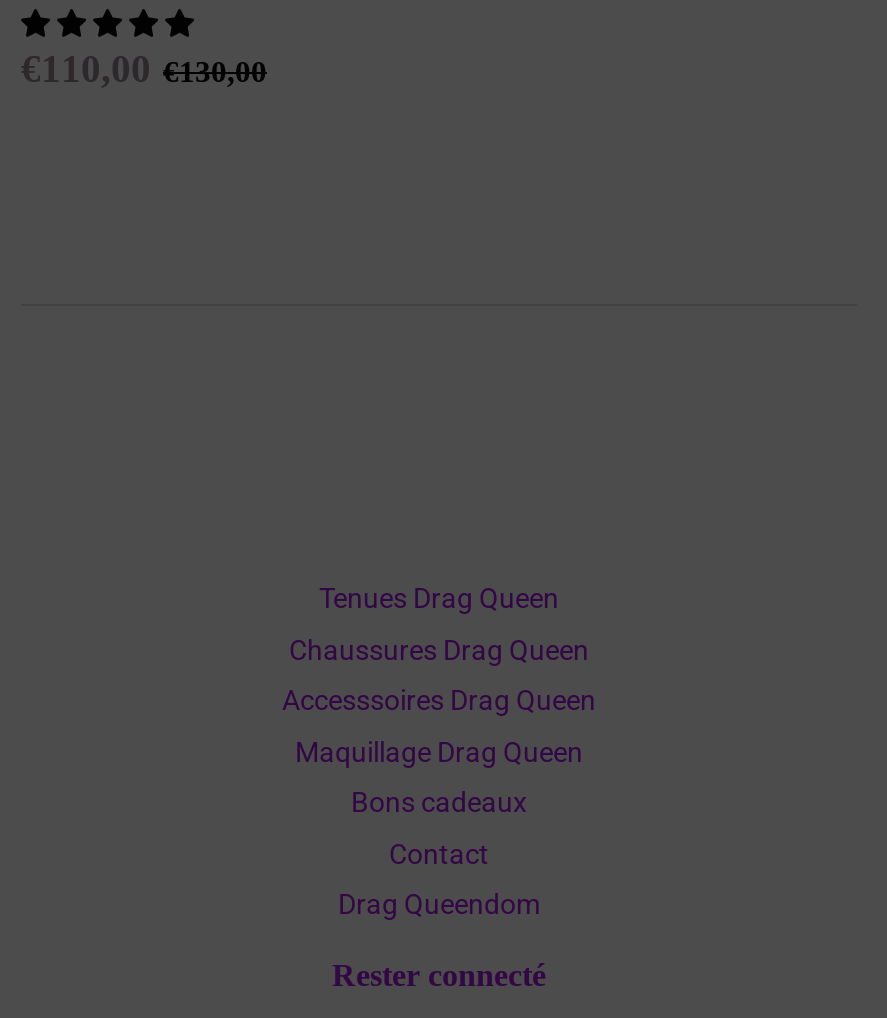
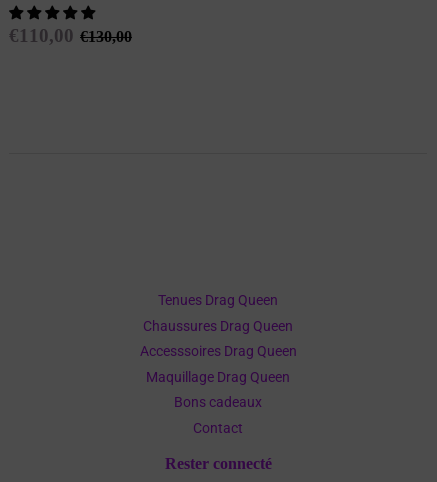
[338,889,540,921] Drag Queendom -> none

